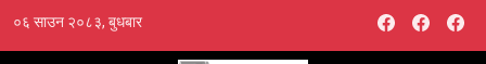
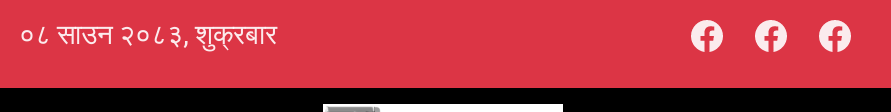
[13,13,142,30] ०६ साउन २०८३, बुधबार -> [19,18,277,50] ०८ साउन २०८३, शुक्रबार

